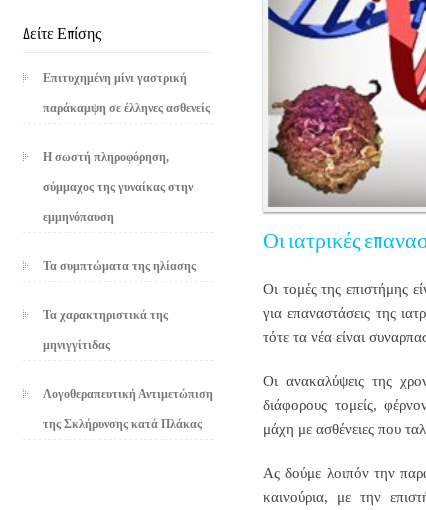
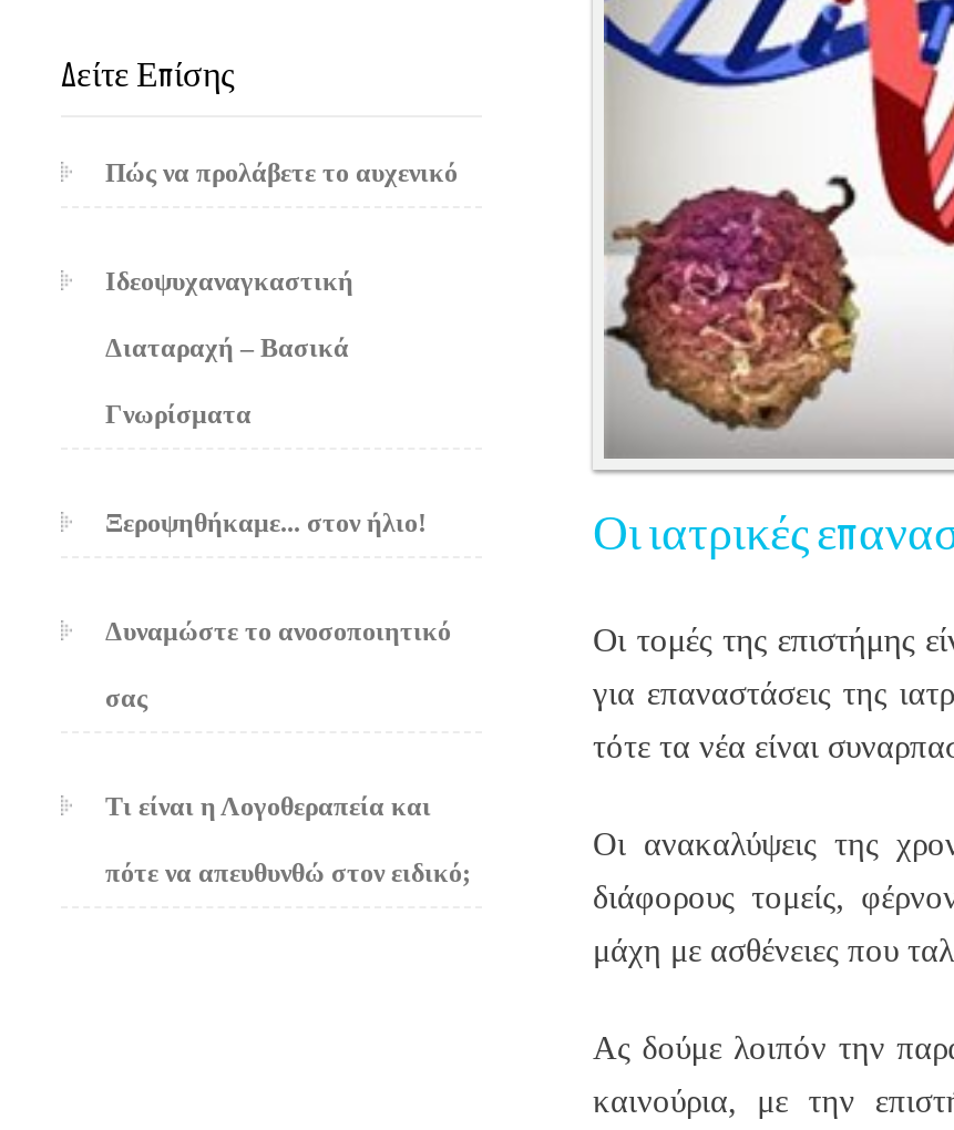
[43,71,213,431] Επιτυχημένη μίνι γαστρική | παράκαμψη σε έλληνες ασθενείς | H σωστή πληροφόρηση, | σύμμαχος της γυναίκας στην | εμμηνόπαυση | Τα συμπτώματα της ηλίασης | Τα χαρακτηριστικά της | μηνιγγίτιδας | Λογοθεραπευτική Αντιμετώπιση | της Σκλήρυνσης κατά Πλάκας -> [105,157,471,888] Πώς να προλάβετε το αυχενικό | Ιδεοψυχαναγκαστική | Διαταραχή – Βασικά | Γνωρίσματα | Ξεροψηθήκαμε... στον ήλιο! | Δυναμώστε το ανοσοποιητικό | σας | Τι είναι η Λογοθεραπεία και | πότε να απευθυνθώ στον ειδικό;

